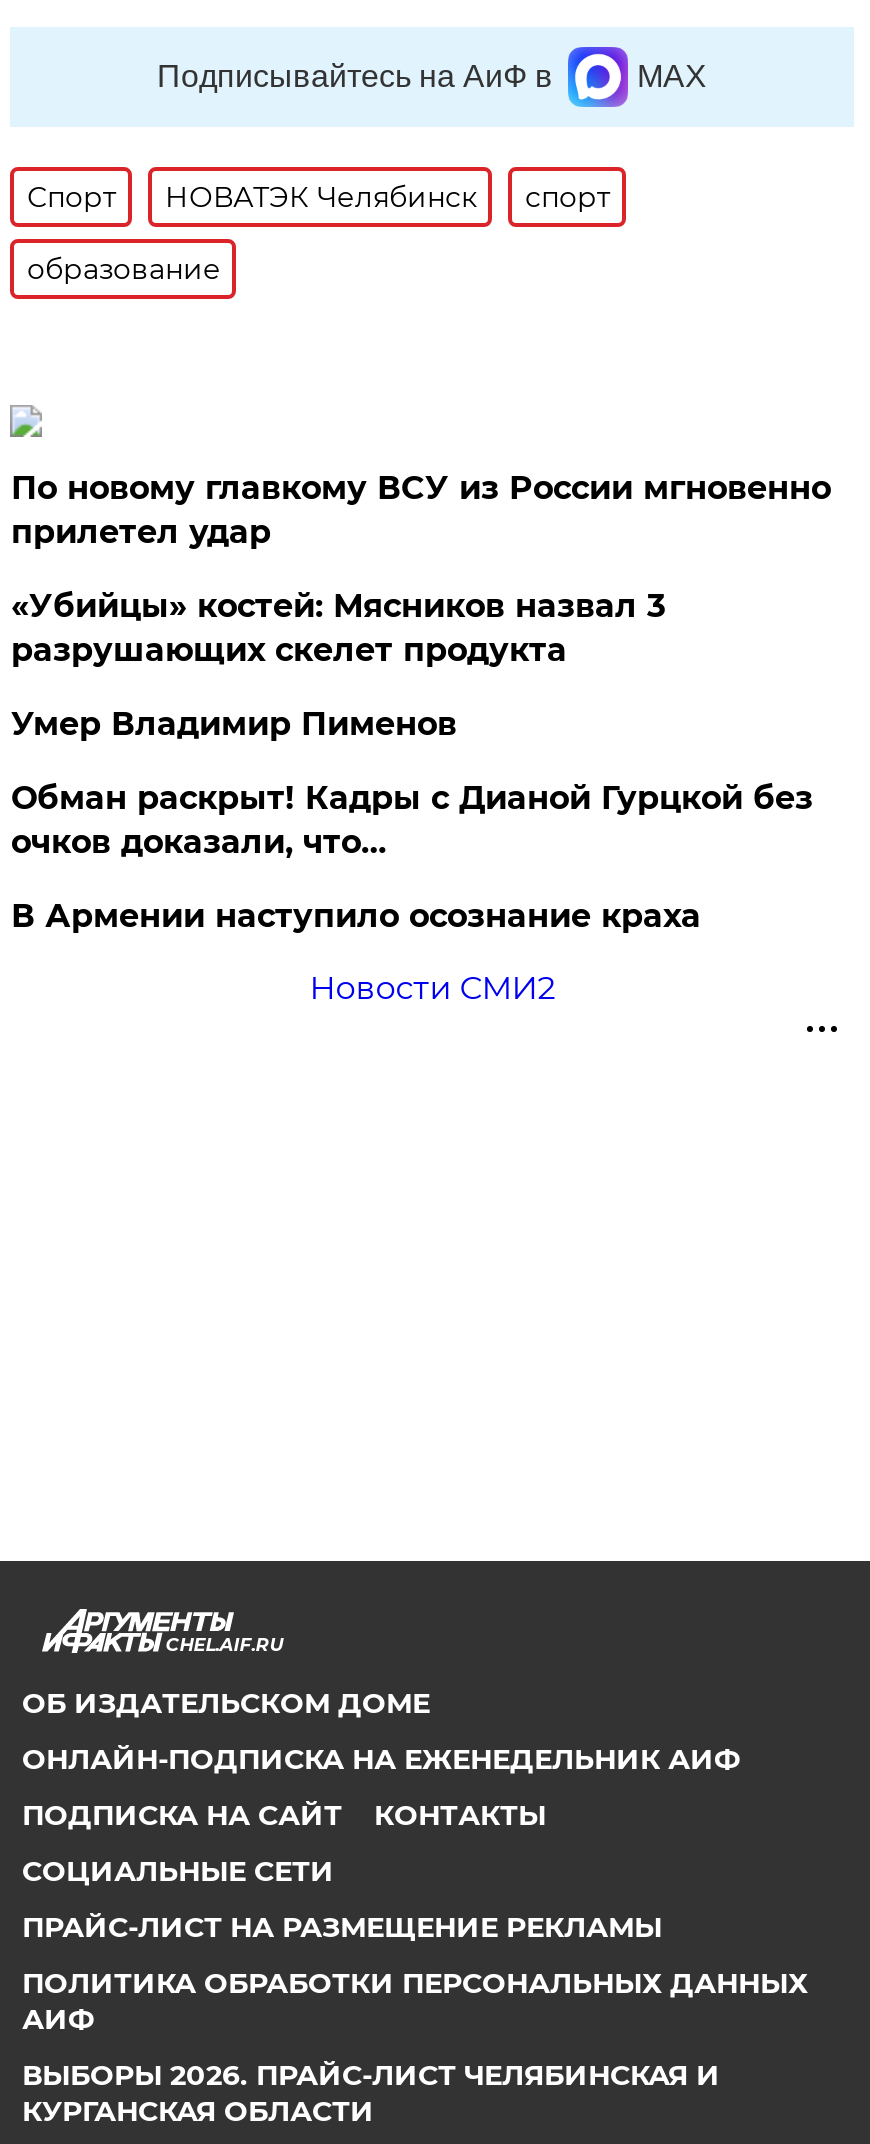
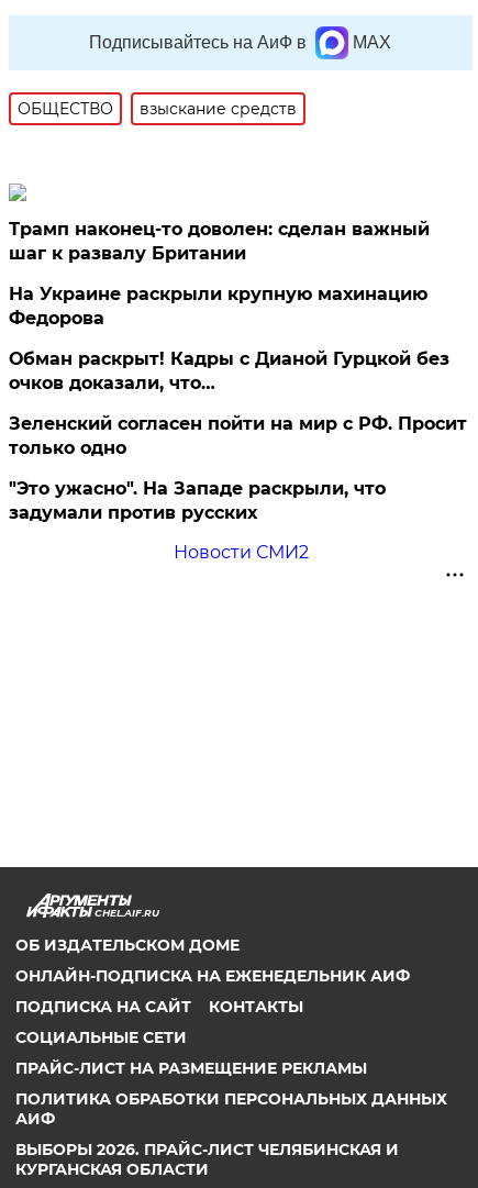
[27,179,611,287] Спорт | НОВАТЭК Челябинск | спорт | образование -> [18,99,297,119] ОБЩЕСТВО | взыскание средств
[11,469,831,743] По новому главкому ВСУ из России мгновенно | прилетел удар | «Убийцы» костей: Мясников назвал 3 | разрушающих скелет продукта | Умер Владимир Пименов -> [9,219,430,329] Трамп наконец-то доволен: сделан важный | шаг к развалу Британии | На Украине раскрыли крупную махинацию | Федорова
moved [11,779,813,861] -> [9,349,450,394]: Обман раскрыт! Кадры с Дианой Гурцкой без | очков доказали, что…
[11,897,701,935] В Армении наступило осознание краха -> [9,414,467,523] Зеленский согласен пойти на мир с РФ. Просит | только одно | "Это ужасно". На Западе раскрыли, что | задумали против русских

